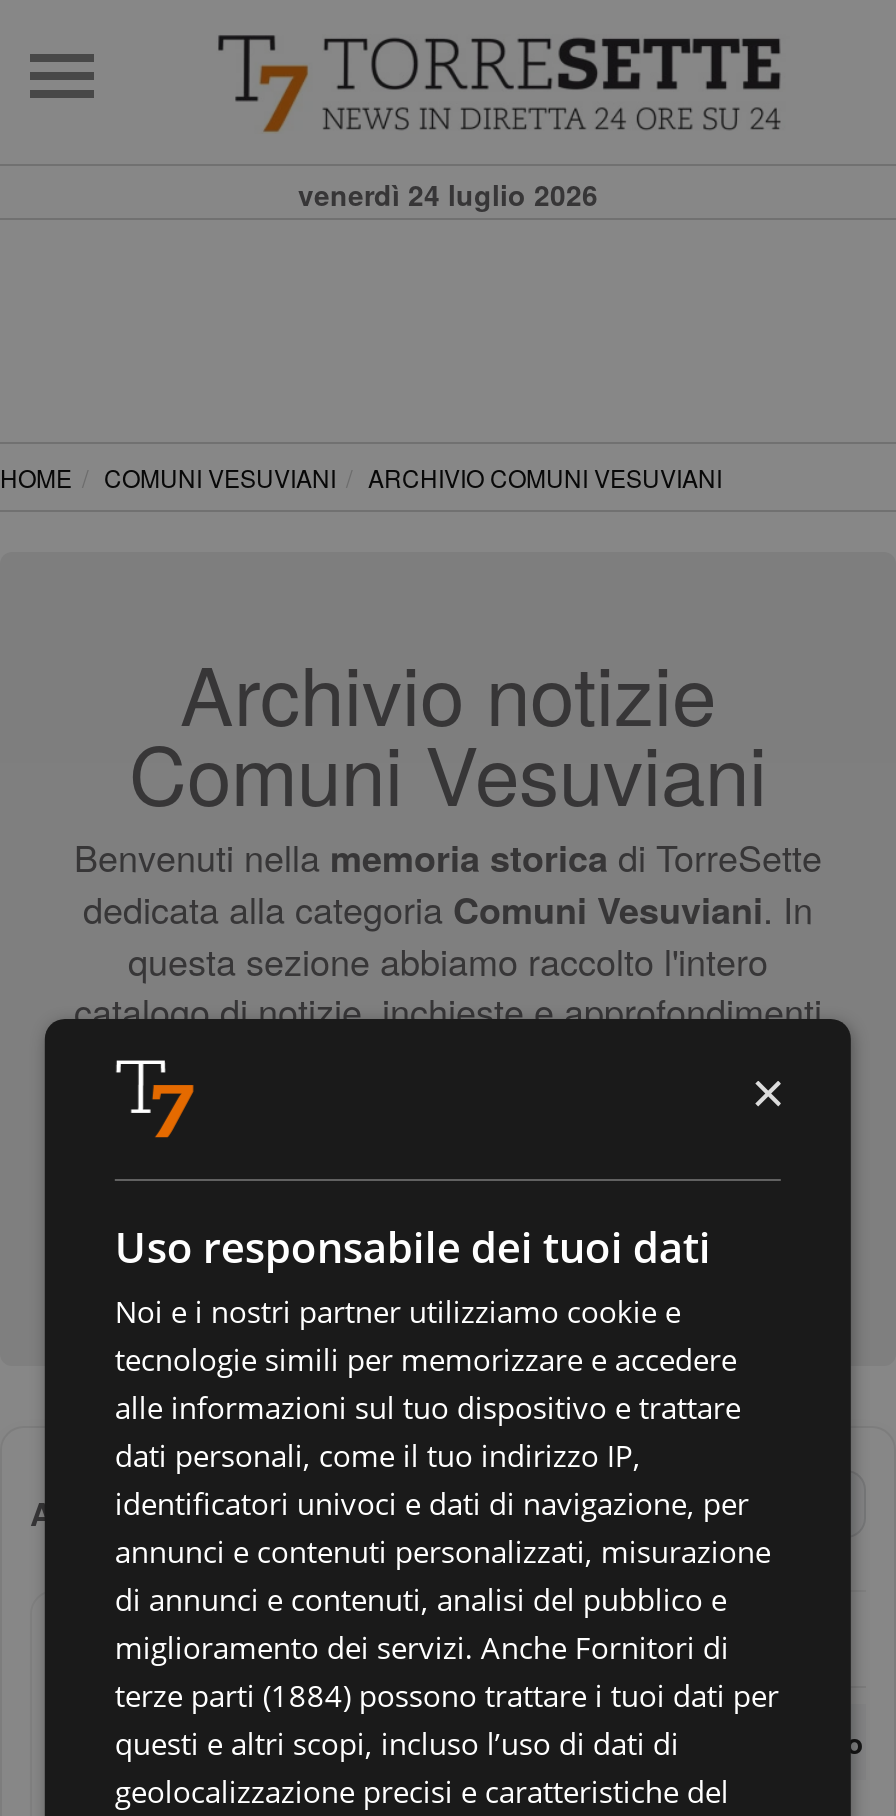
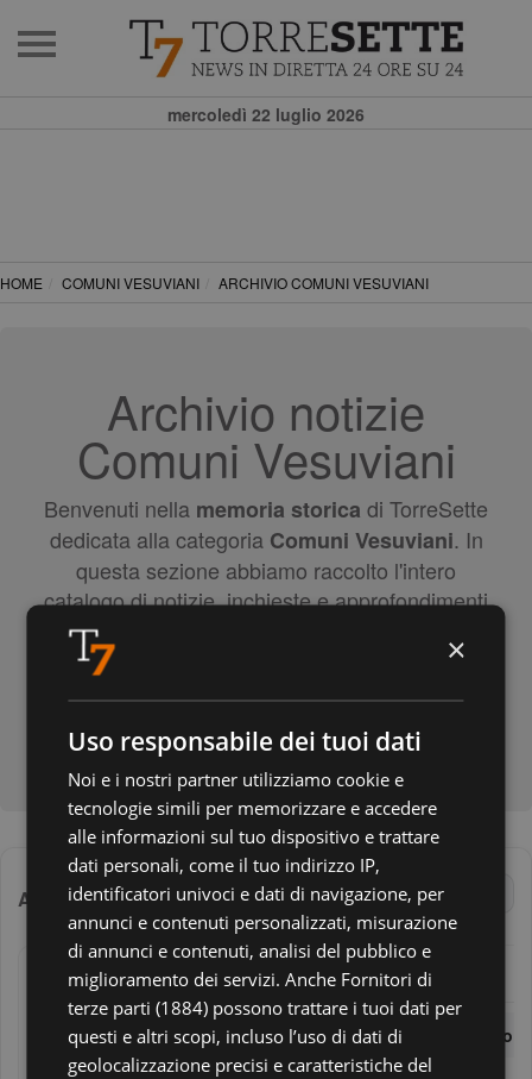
[298,174,598,214] venerdì 24 luglio 2026 -> [167,102,365,126] mercoledì 22 luglio 2026

